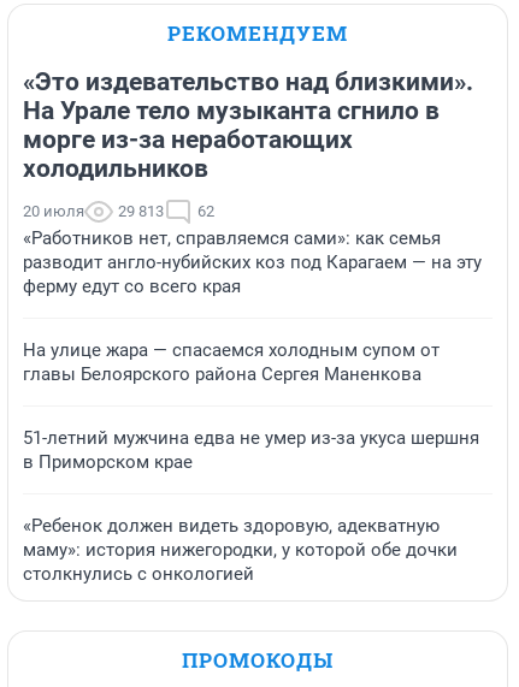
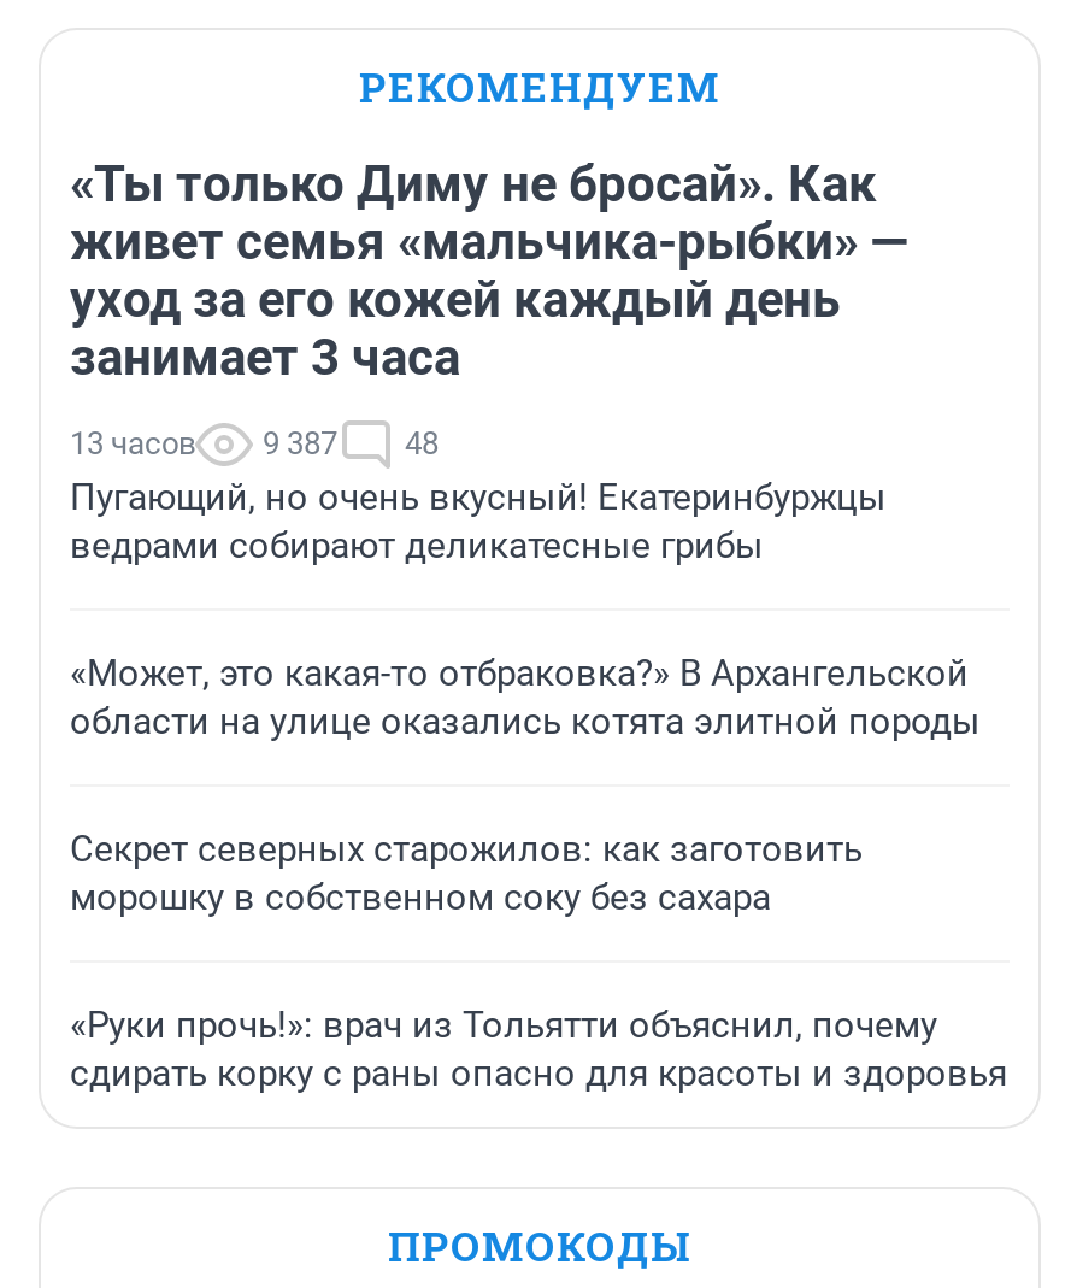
[23,67,473,183] «Это издевательство над близкими». | На Урале тело музыканта сгнило в | морге из-за неработающих | холодильников -> [70,156,908,387] «Ты только Диму не бросай». Как | живет семья «мальчика-рыбки» — | уход за его кожей каждый день | занимает 3 часа
[23,202,482,297] 20 июля | 29 813 | 62 | «Работников нет, справляемся сами»: как семья | разводит англо-нубийских коз под Карагаем — на эту | ферму едут со всего края -> [70,426,887,568] 13 часов | 9 387 | 48 | Пугающий, но очень вкусный! Екатеринбуржцы | ведрами собирают деликатесные грибы
[23,339,440,385] На улице жара — спасаемся холодным супом от | главы Белоярского района Сергея Маненкова -> [70,652,981,744] «Может, это какая-то отбраковка?» В Архангельской | области на улице оказались котята элитной породы
[23,427,479,473] 51-летний мужчина едва не умер из-за укуса шершня | в Приморском крае -> [70,828,863,920] Секрет северных старожилов: как заготовить | морошку в собственном соку без сахара
[23,515,458,585] «Ребенок должен видеть здоровую, адекватную | маму»: история нижегородки, у которой обе дочки | столкнулись с онкологией -> [70,1004,1007,1095] «Руки прочь!»: врач из Тольятти объяснил, почему | сдирать корку с раны опасно для красоты и здоровья

